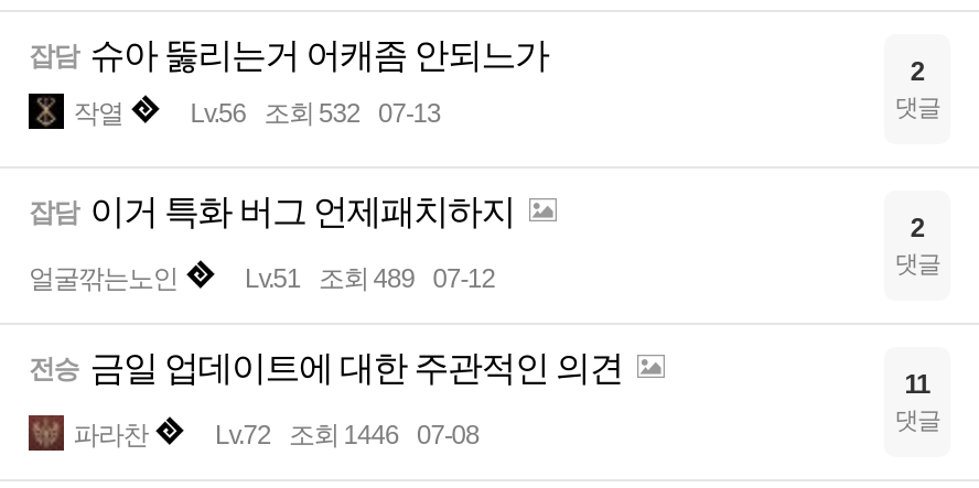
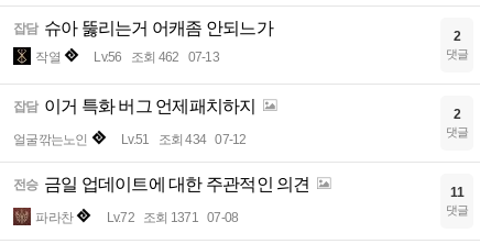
[190,98,441,129] Lv.56 조회 532 07-13 -> [94,49,219,65] Lv.56 조회 462 07-13
[245,263,495,294] Lv.51 조회 489 07-12 -> [121,132,246,147] Lv.51 조회 434 07-12
[215,420,479,451] Lv.72 조회 1446 07-08 -> [106,210,238,225] Lv.72 조회 1371 07-08

